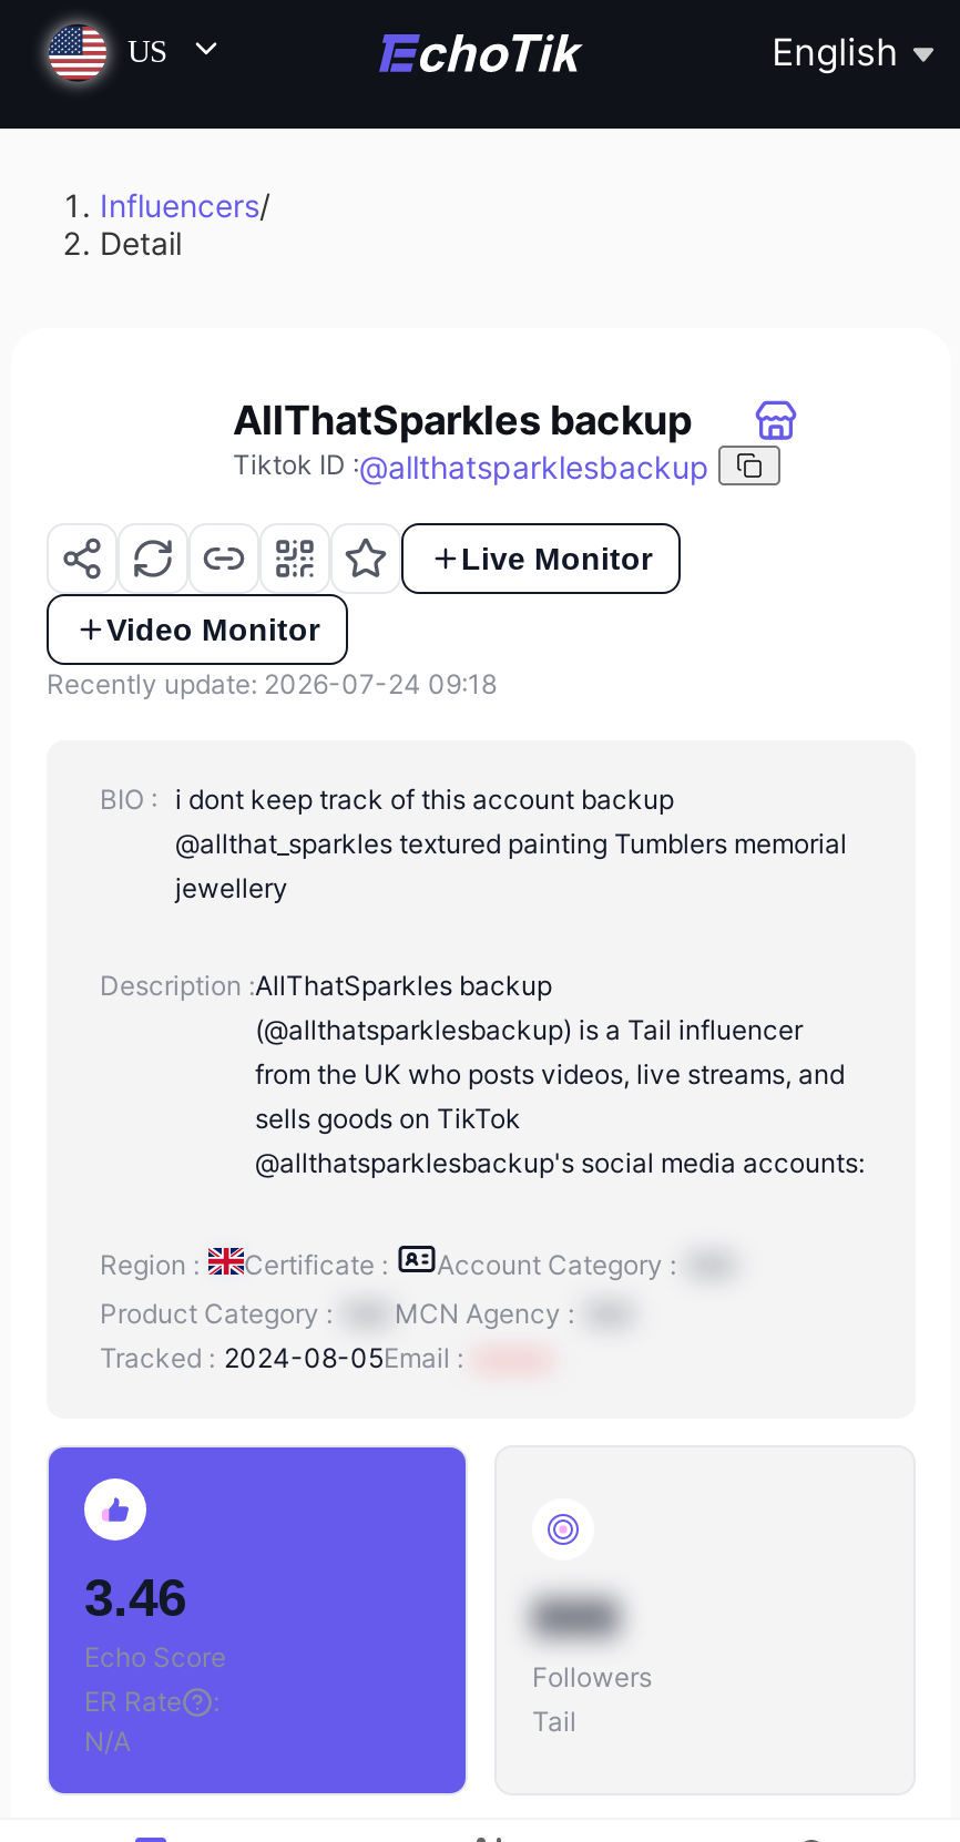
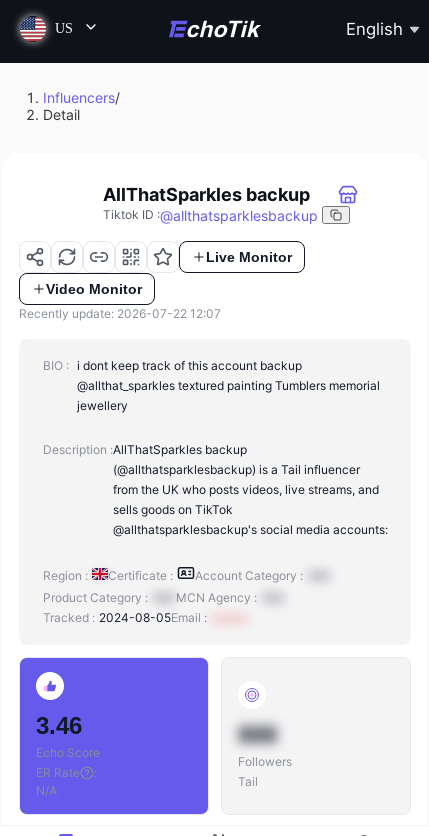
[47,668,497,701] Recently update: 2026-07-24 09:18 -> [19,306,221,321] Recently update: 2026-07-22 12:07

